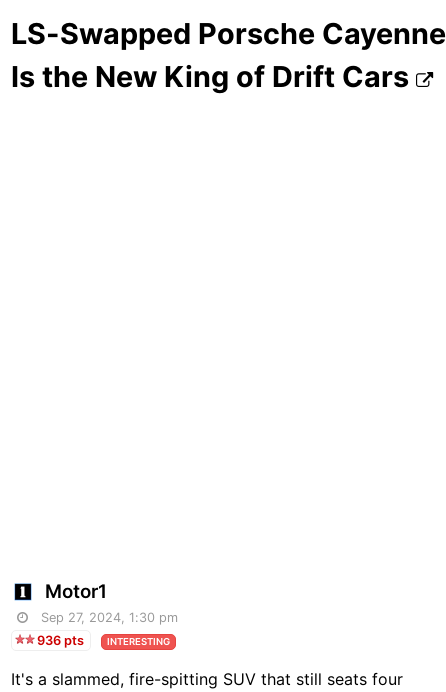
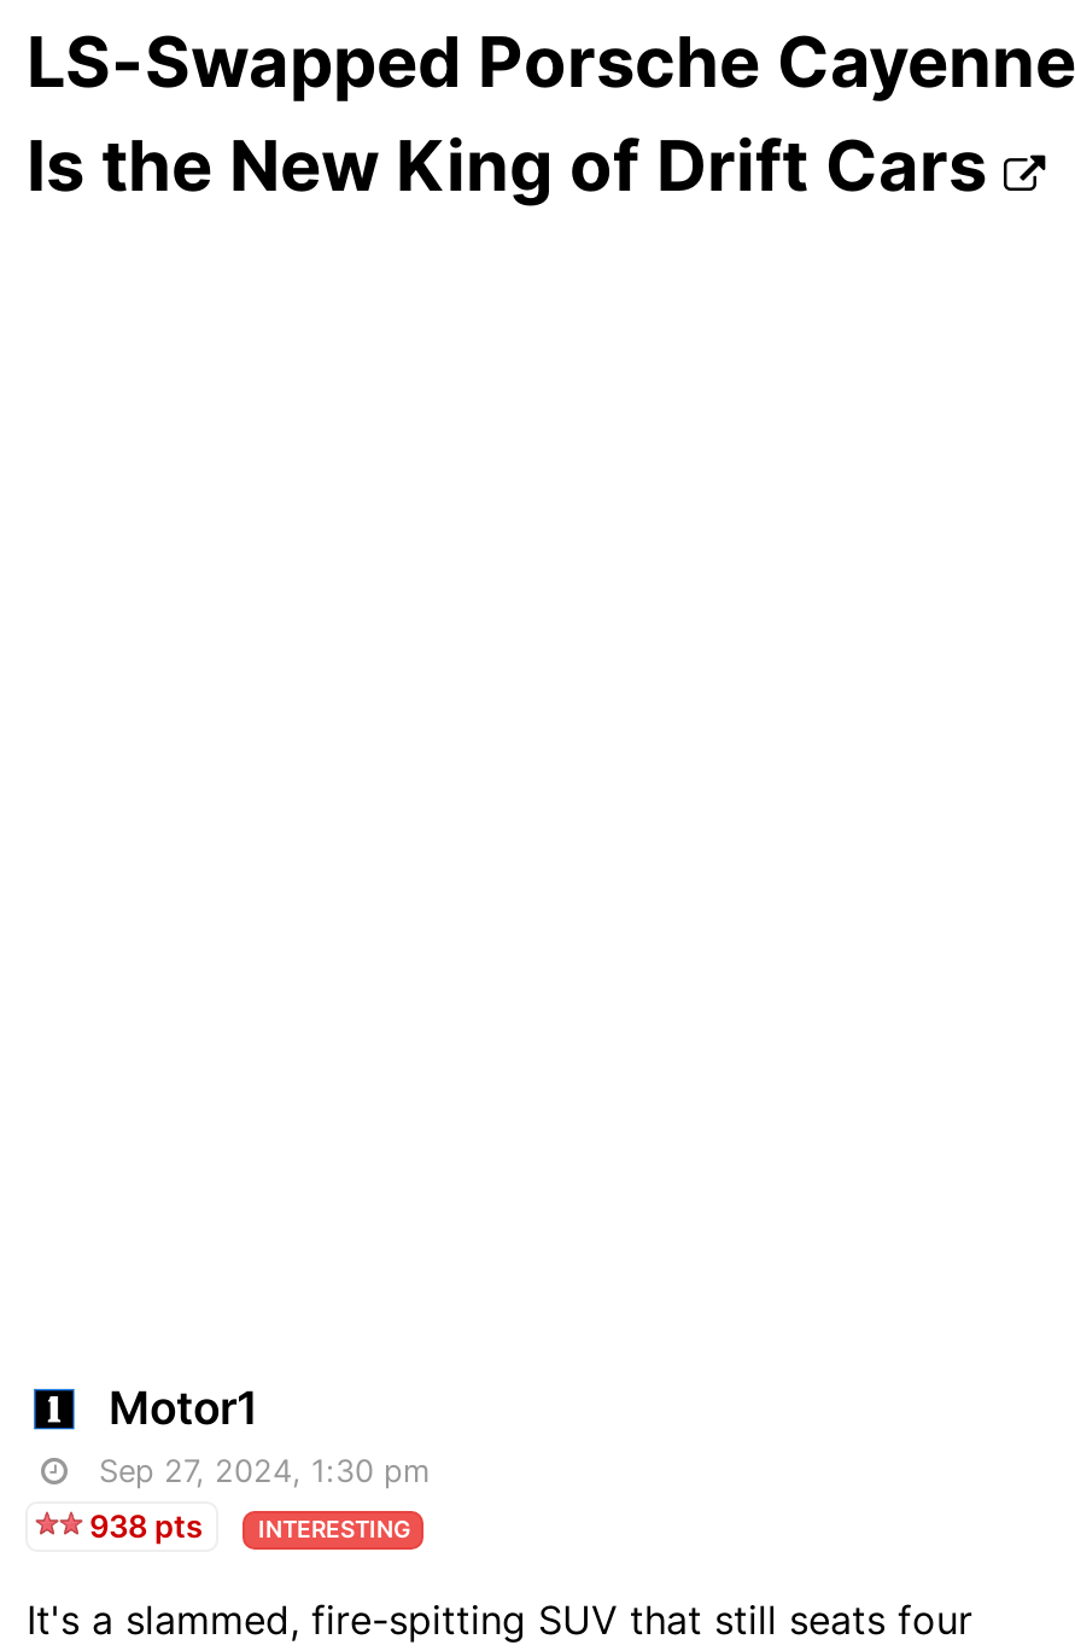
[37,633,84,648] 936 pts -> [89,1509,202,1546] 938 pts

